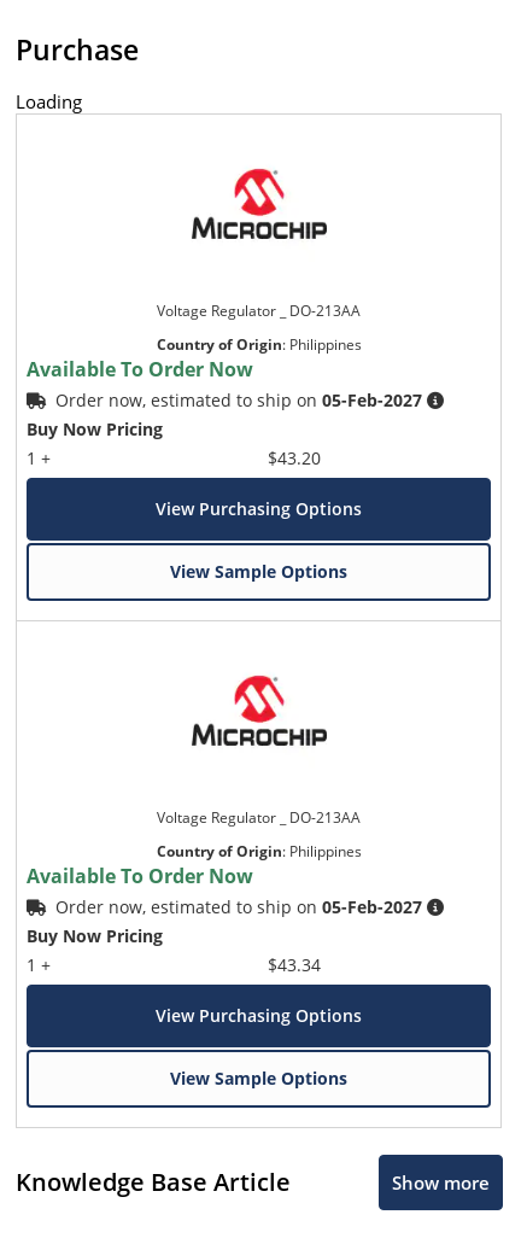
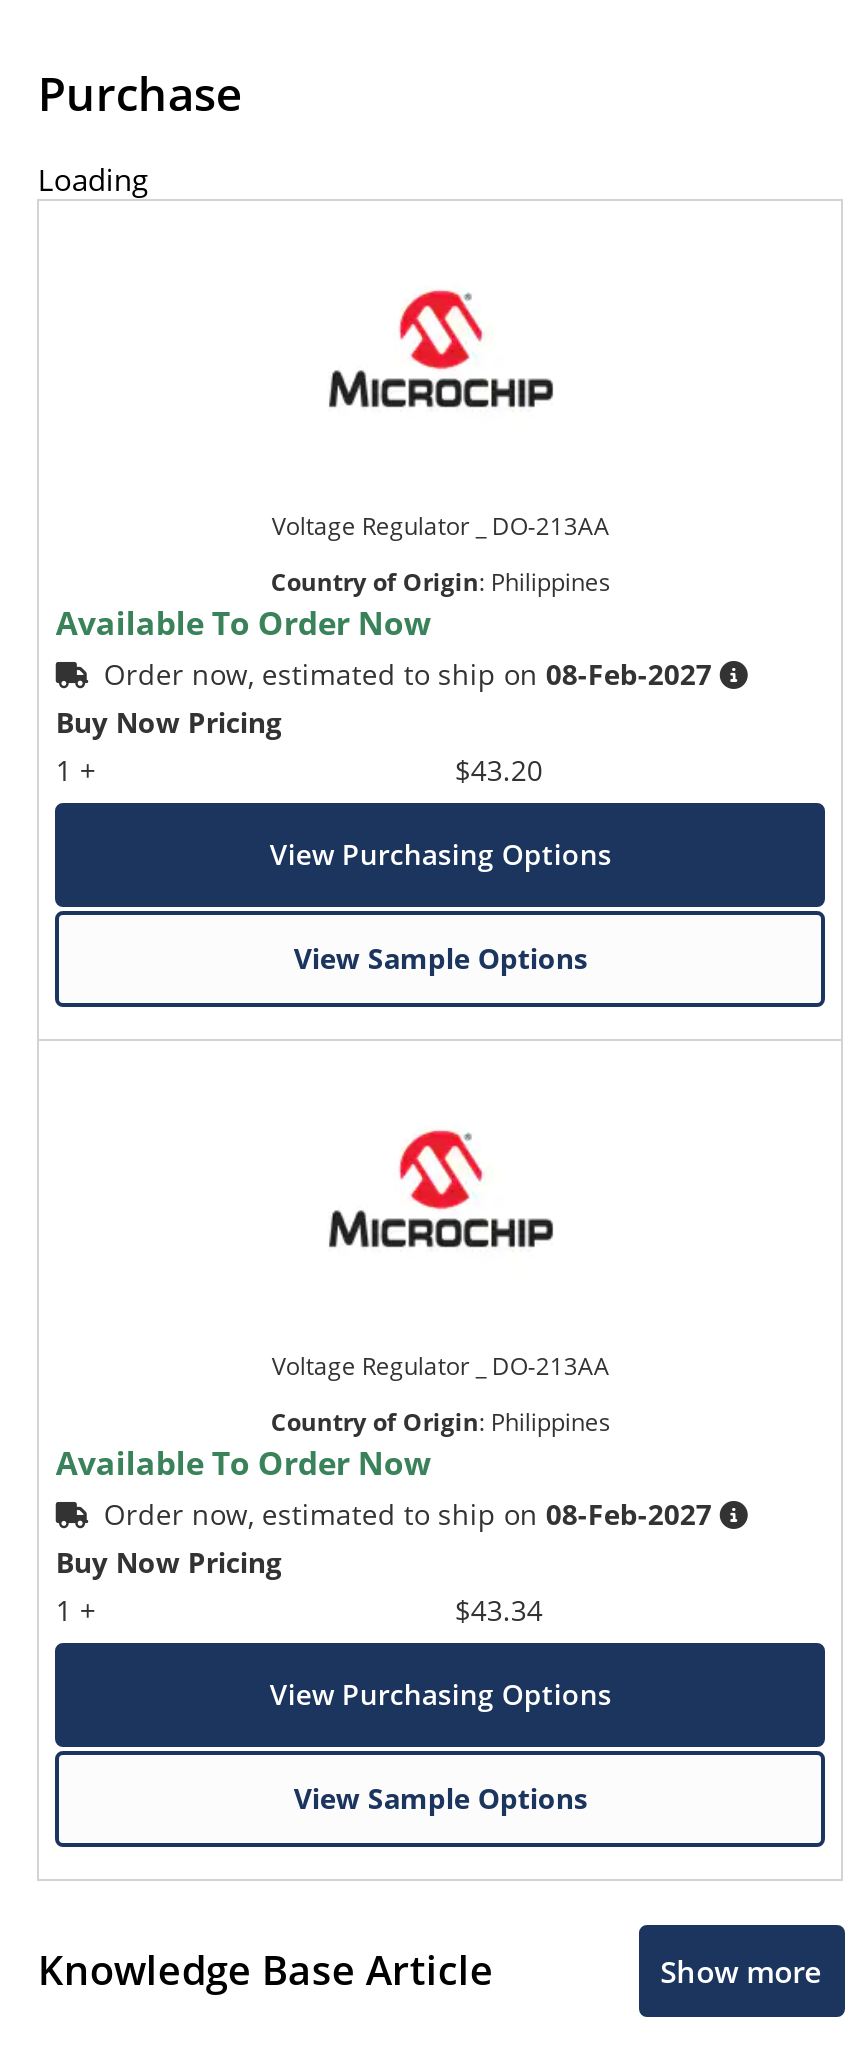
[56,388,423,411] Order now, estimated to ship on 05-Feb-2027 -> [104,654,712,692] Order now, estimated to ship on 08-Feb-2027
[56,895,423,918] Order now, estimated to ship on 05-Feb-2027 -> [104,1494,712,1532] Order now, estimated to ship on 08-Feb-2027

